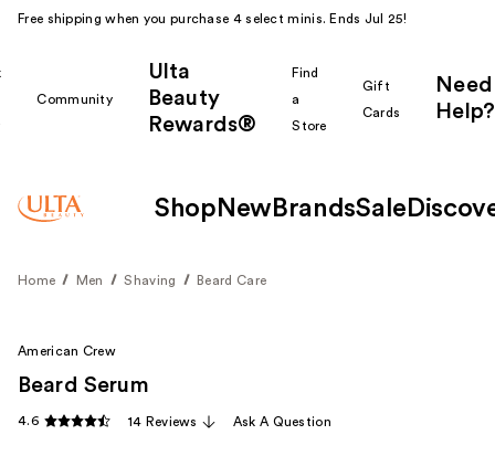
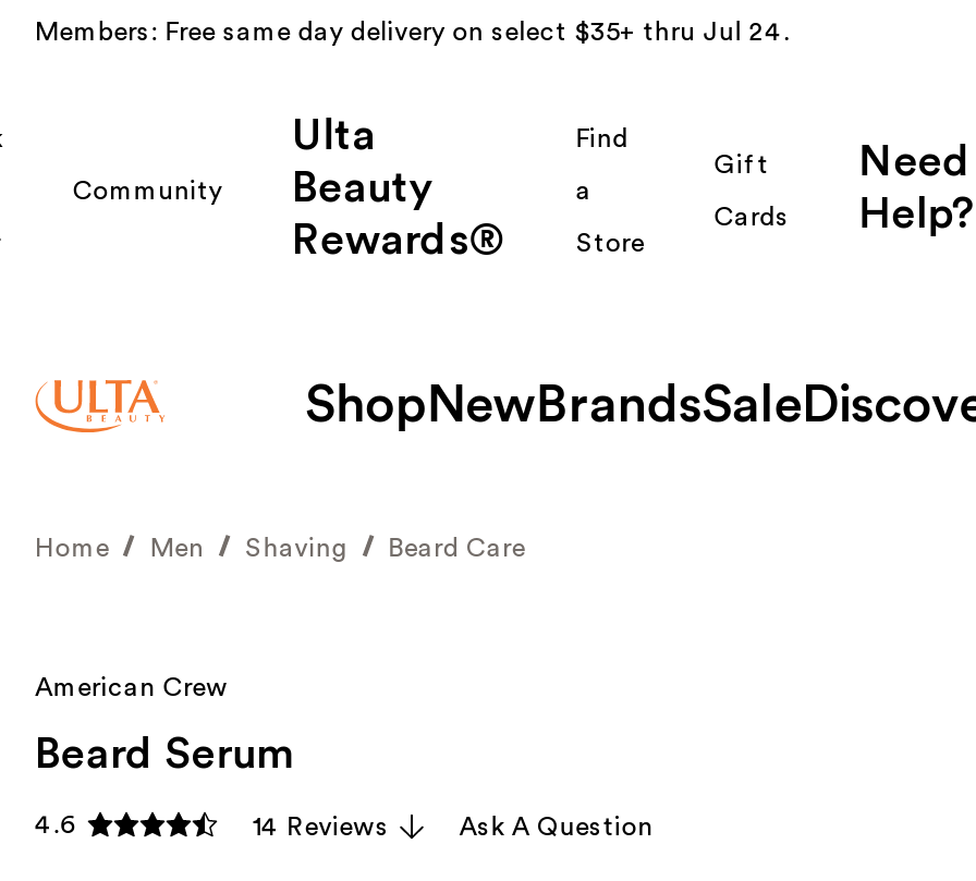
[18,12,407,25] Free shipping when you purchase 4 select minis. Ends Jul 25! -> [35,19,790,45] Members: Free same day delivery on select $35+ thru Jul 24.

